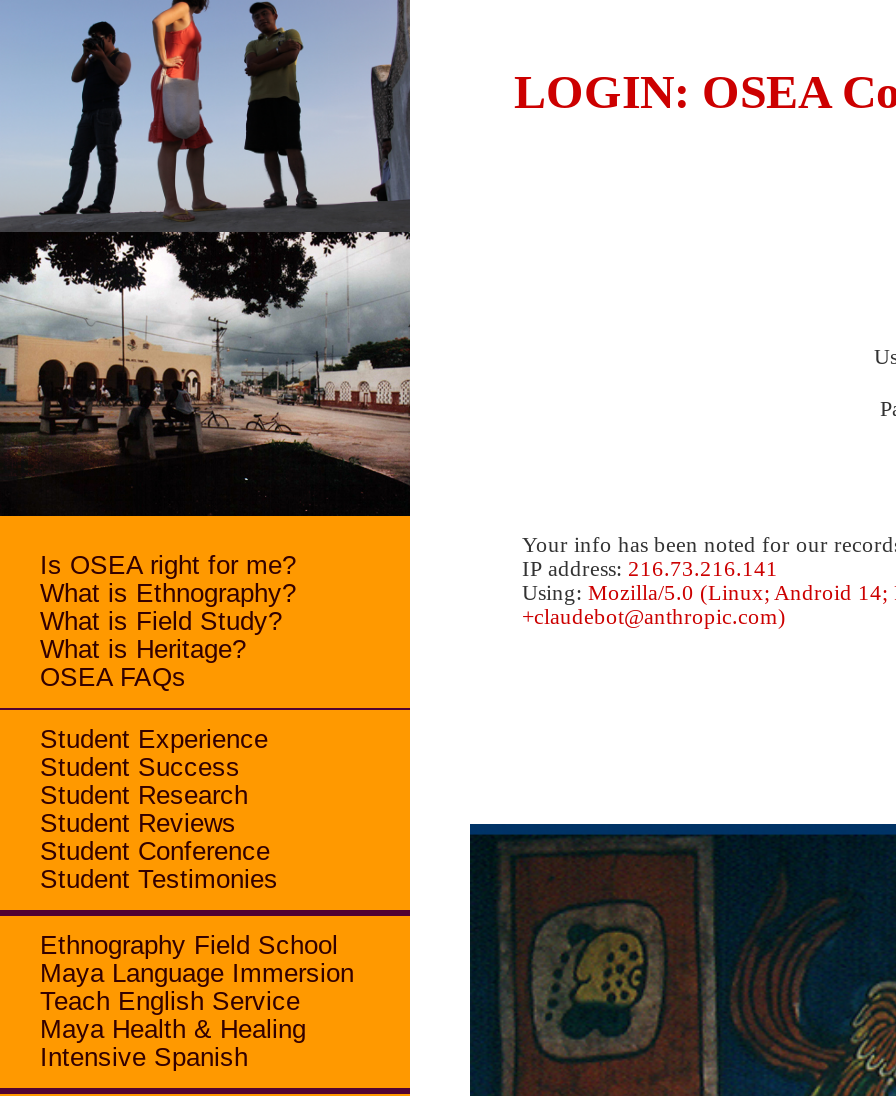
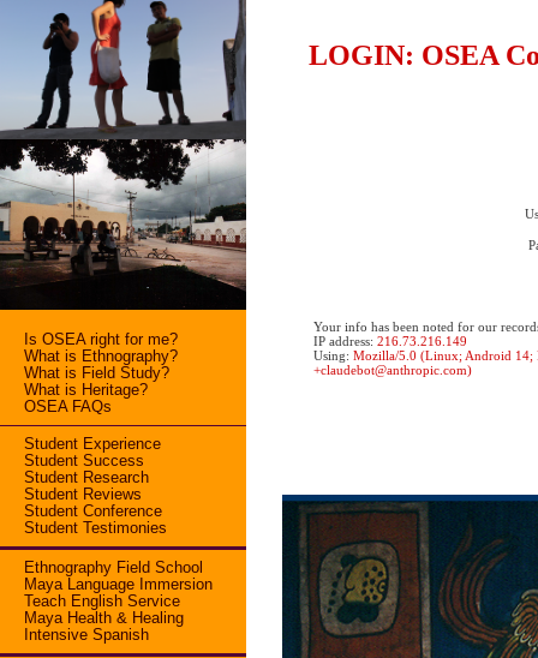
[522,556,778,580] IP address: 216.73.216.141 -> [313,334,467,348] IP address: 216.73.216.149

